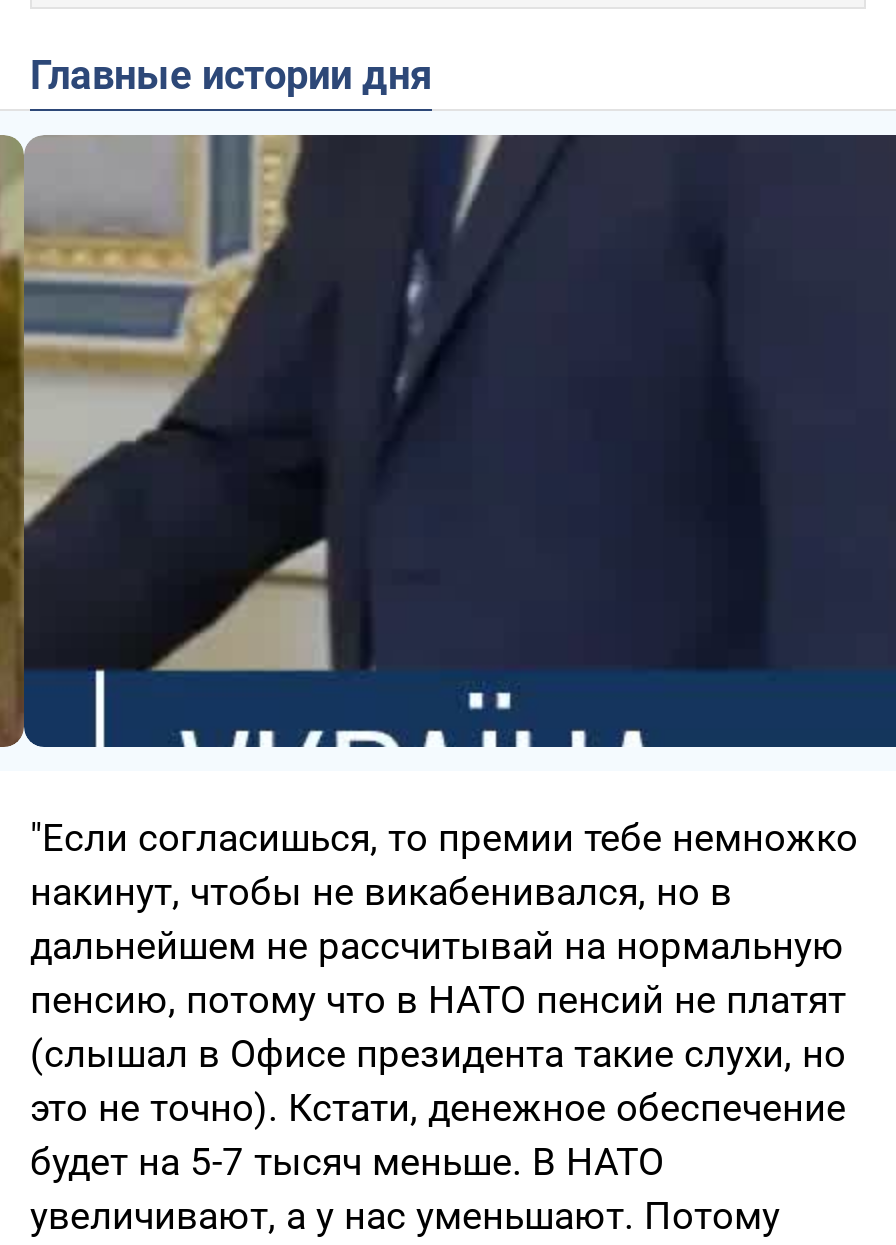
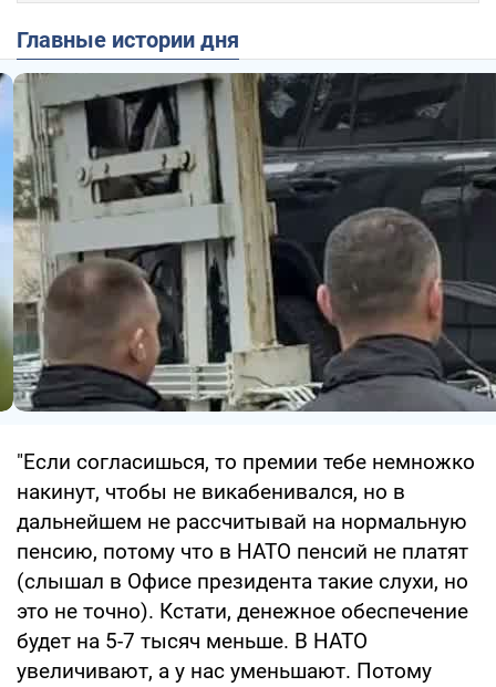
[6,133,890,749] [image] -> [3,72,493,413] [image]

